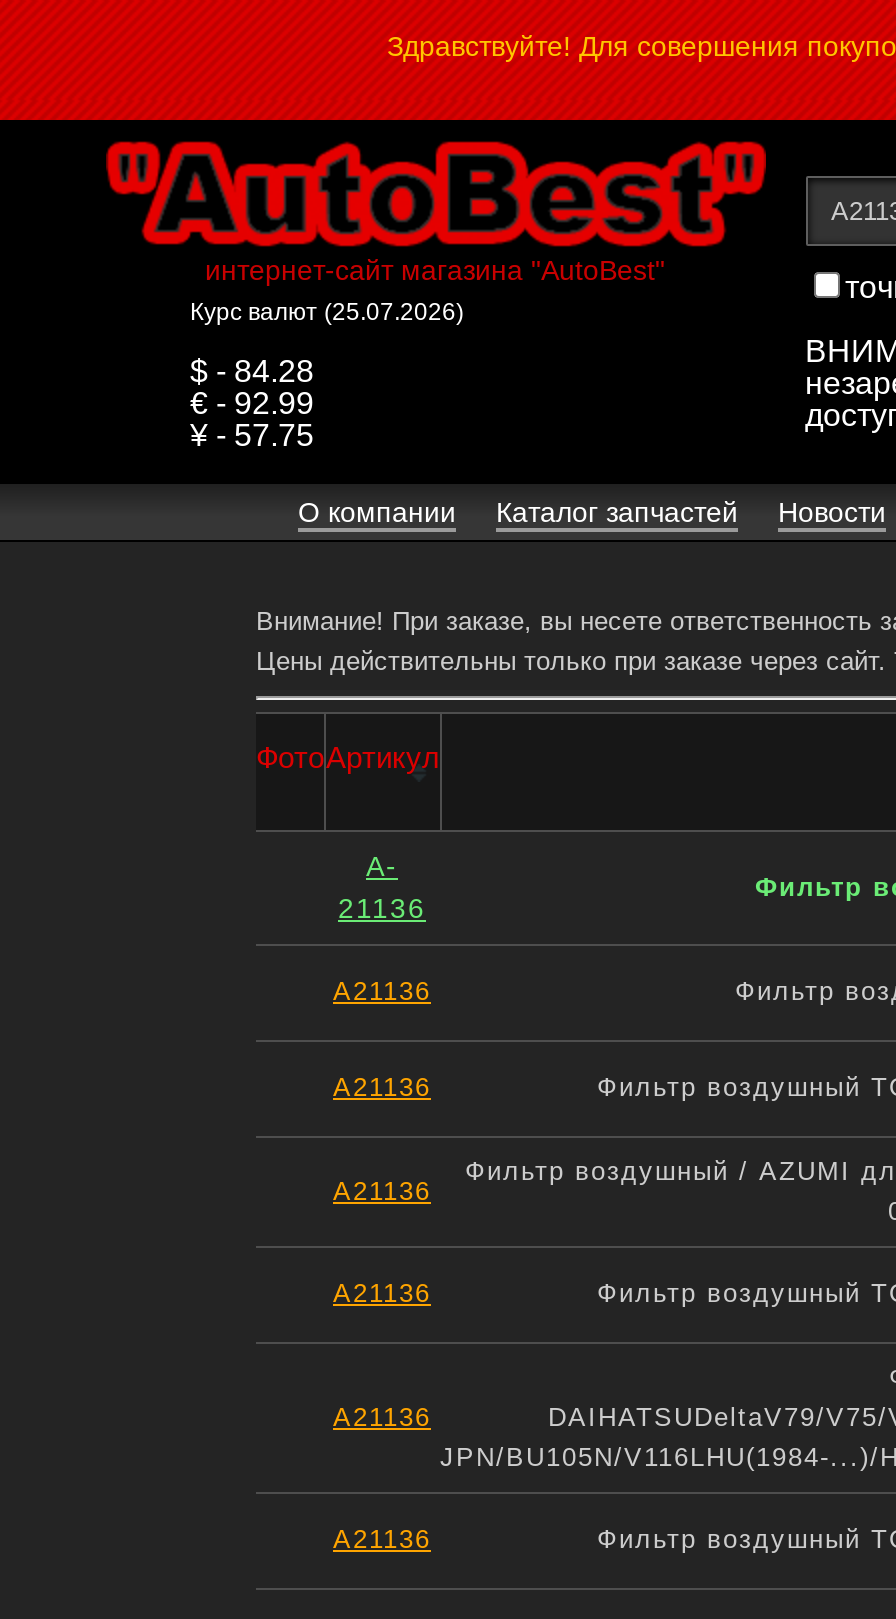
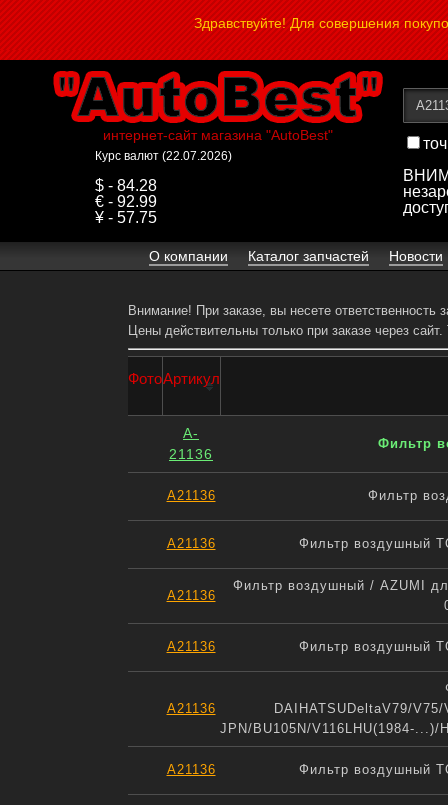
[190,298,464,326] Курс валют (25.07.2026) -> [95,149,232,163] Курс валют (22.07.2026)

